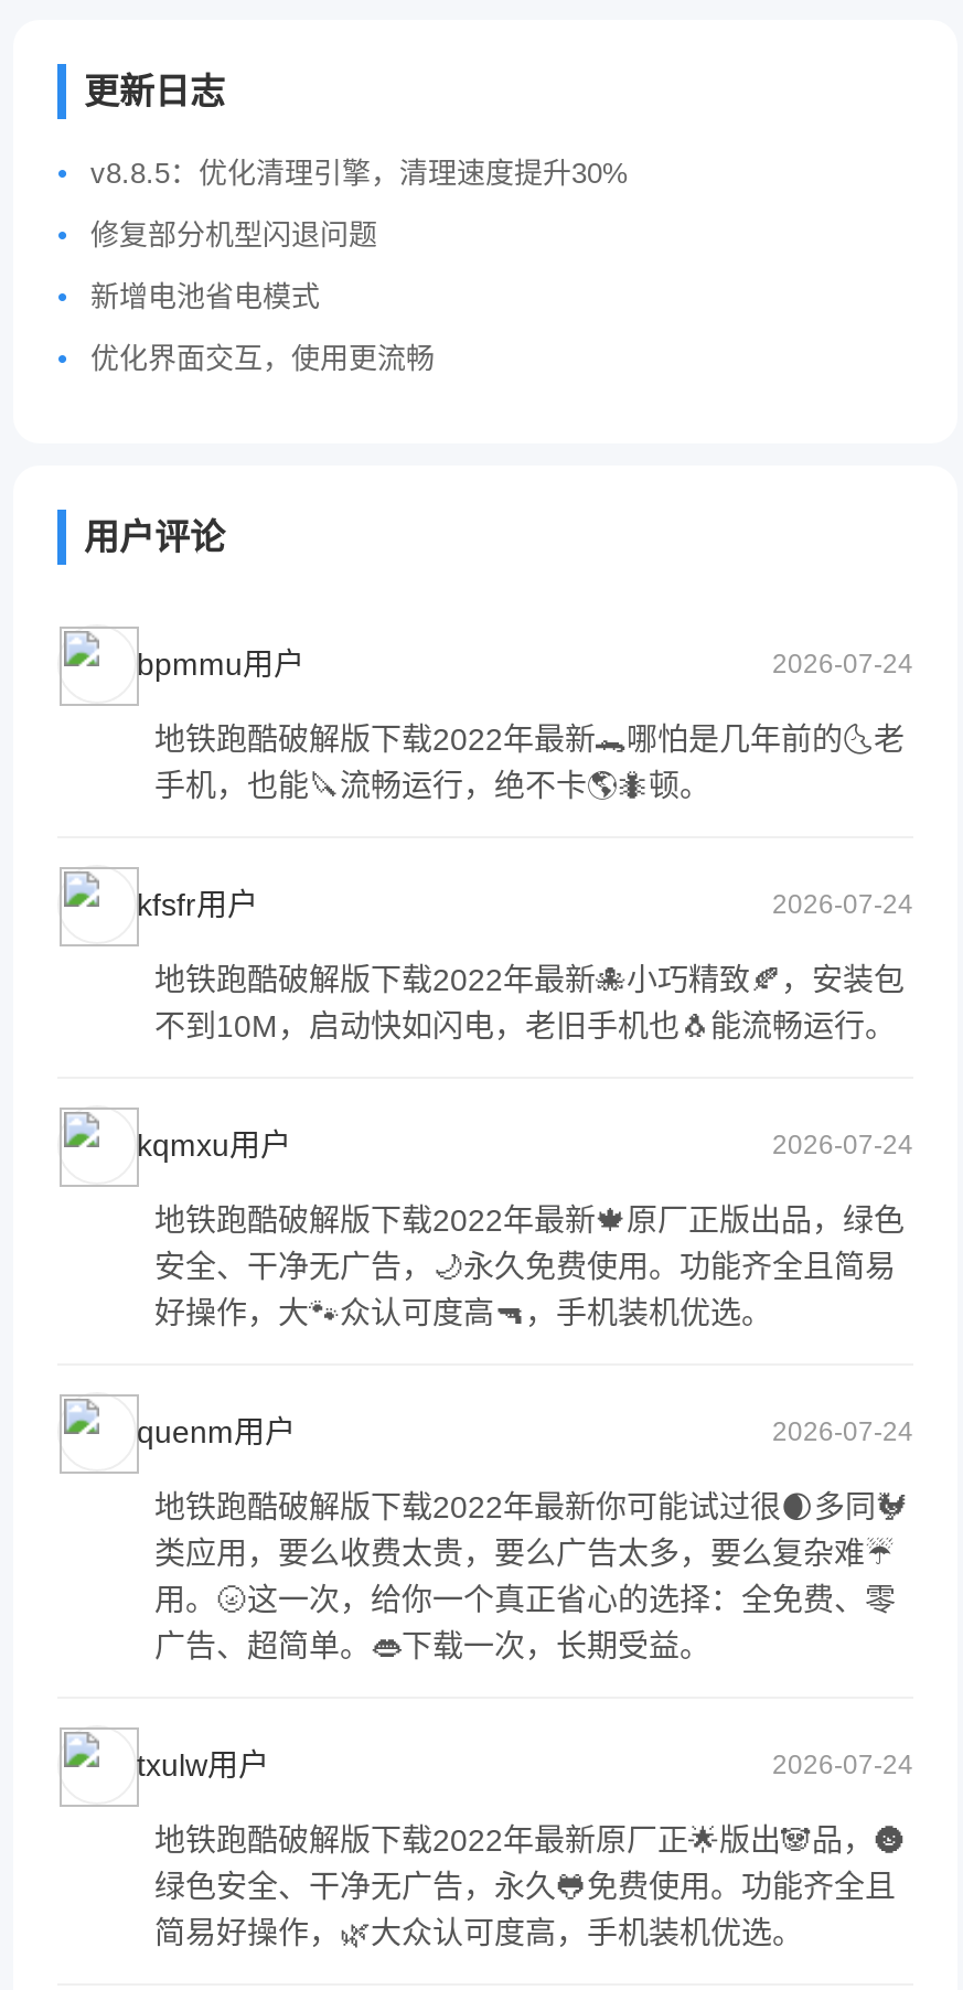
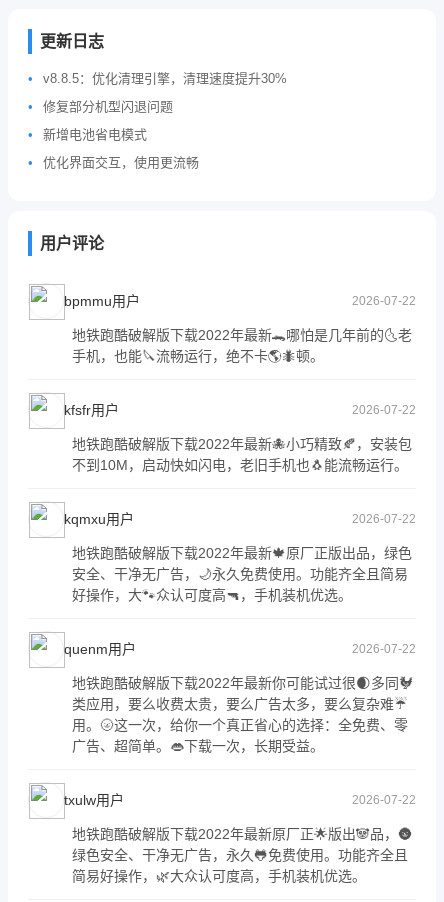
[772,648,913,678] 2026-07-24 -> [352,293,416,307] 2026-07-22
[772,888,913,919] 2026-07-24 -> [352,402,416,416] 2026-07-22
[772,1128,913,1159] 2026-07-24 -> [352,511,416,525] 2026-07-22
[772,1415,913,1446] 2026-07-24 -> [352,641,416,655] 2026-07-22
[772,1748,913,1779] 2026-07-24 -> [352,792,416,806] 2026-07-22

